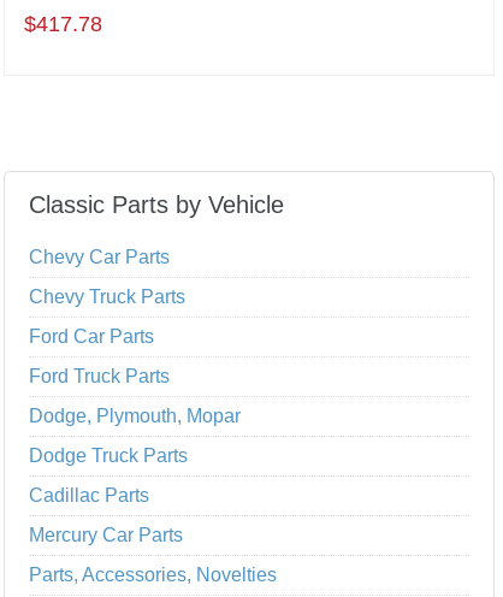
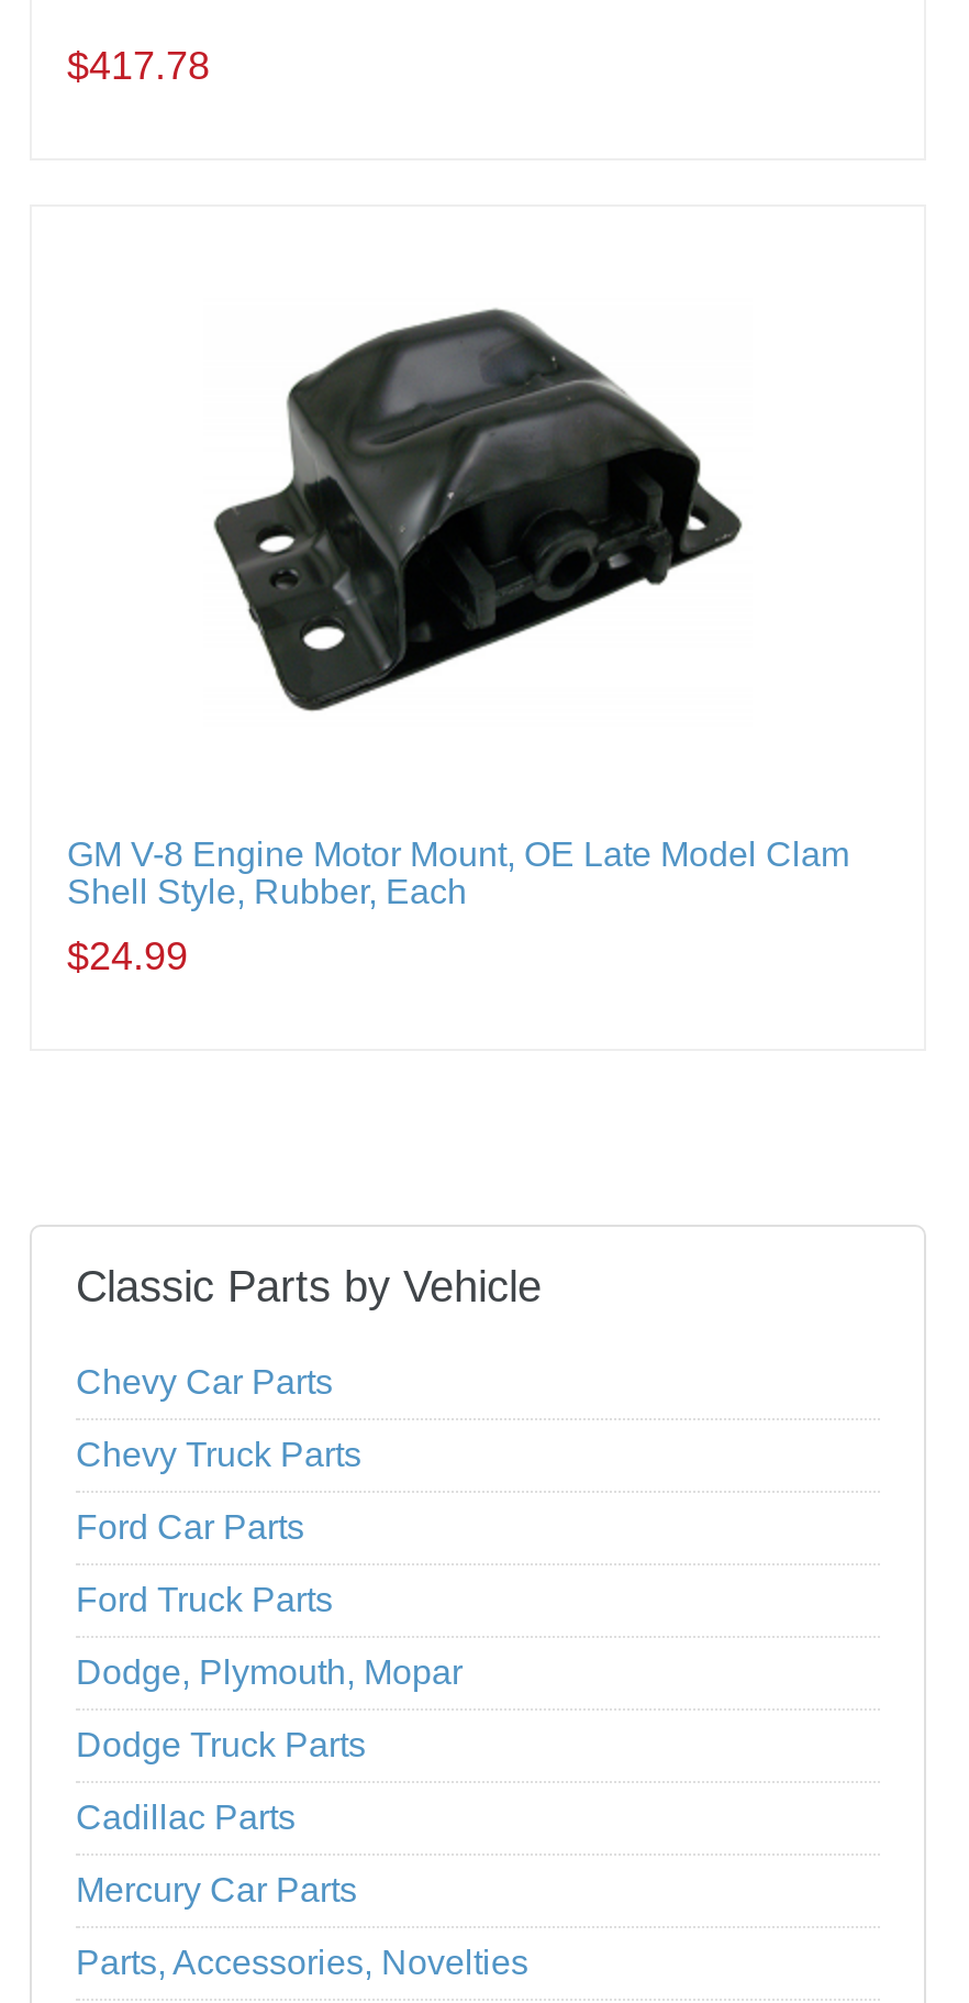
none -> [67,836,849,979] GM V-8 Engine Motor Mount, OE Late Model Clam | Shell Style, Rubber, Each | $24.99
none -> [212,308,744,712] [image]

